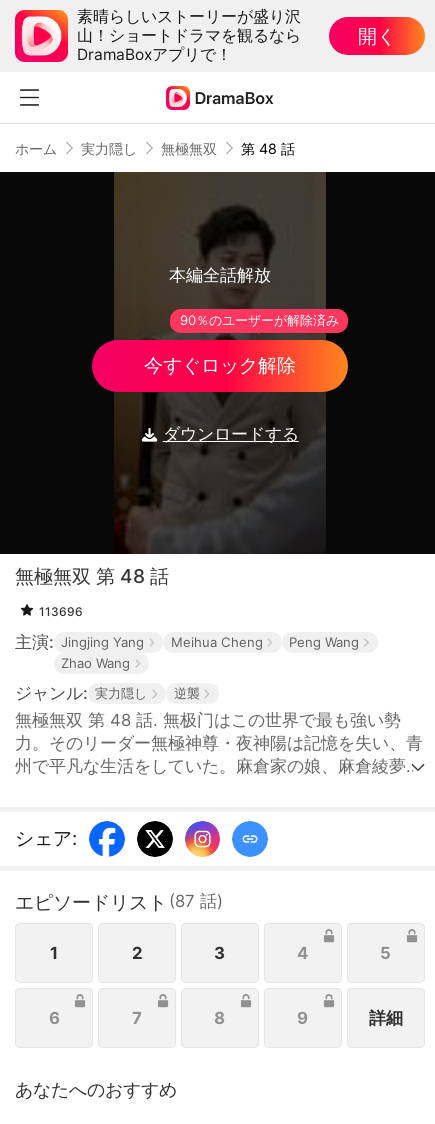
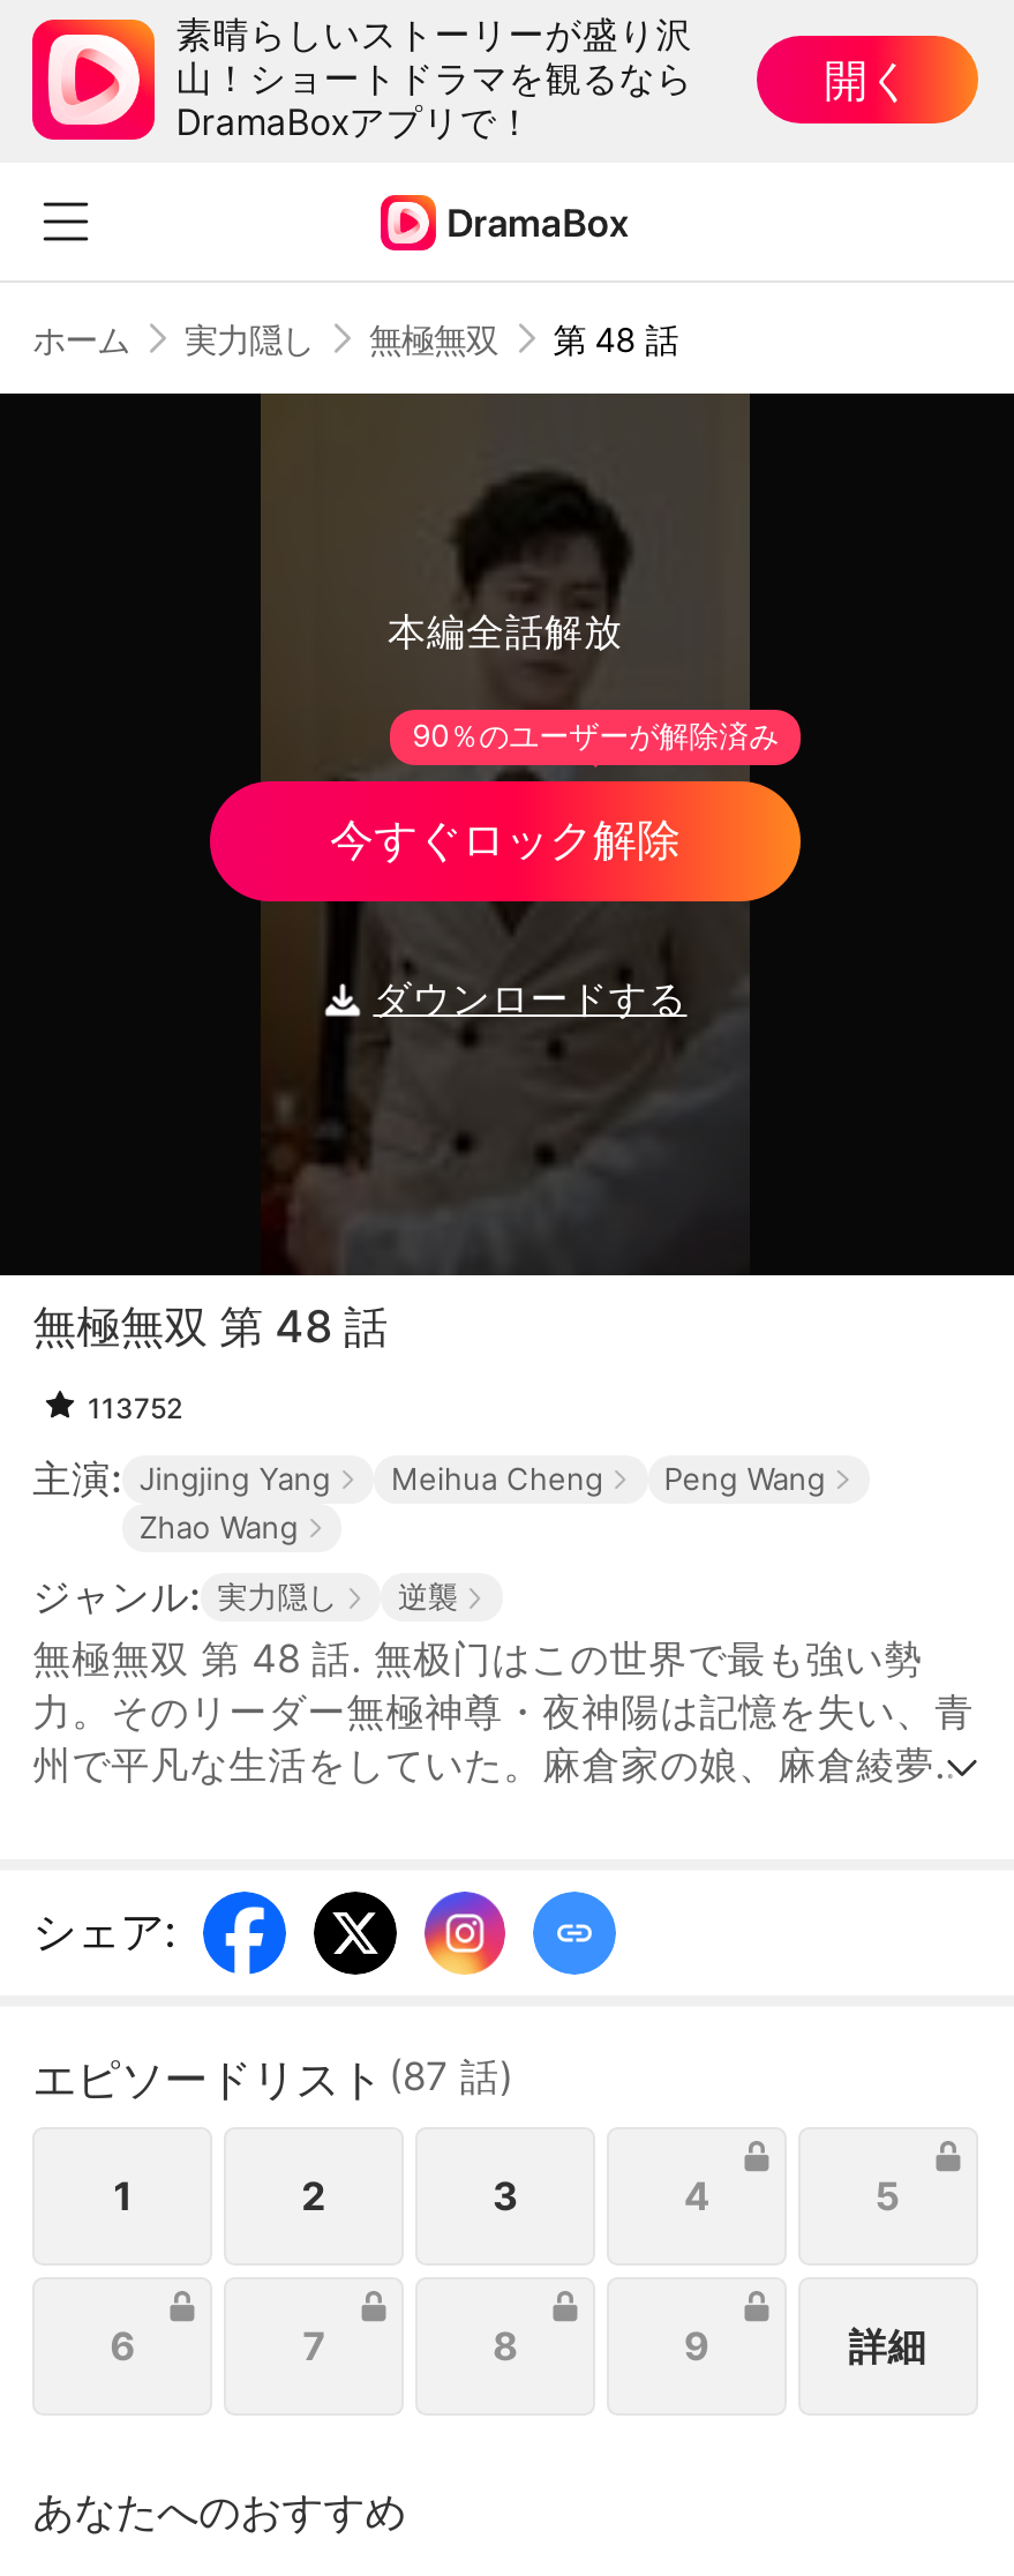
[39,604,83,619] 113696 -> [88,1390,182,1425] 113752

